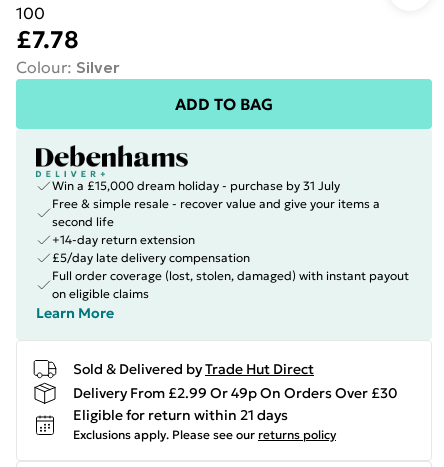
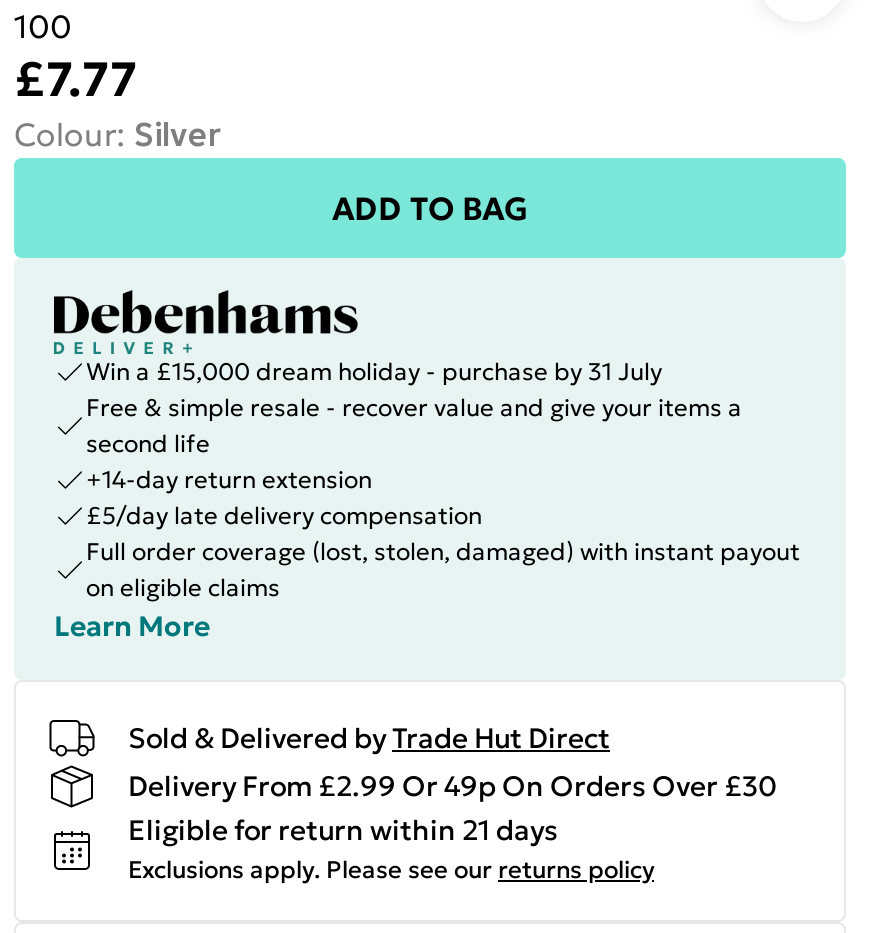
[16,25,79,55] £7.78 -> [14,50,138,110] £7.77

